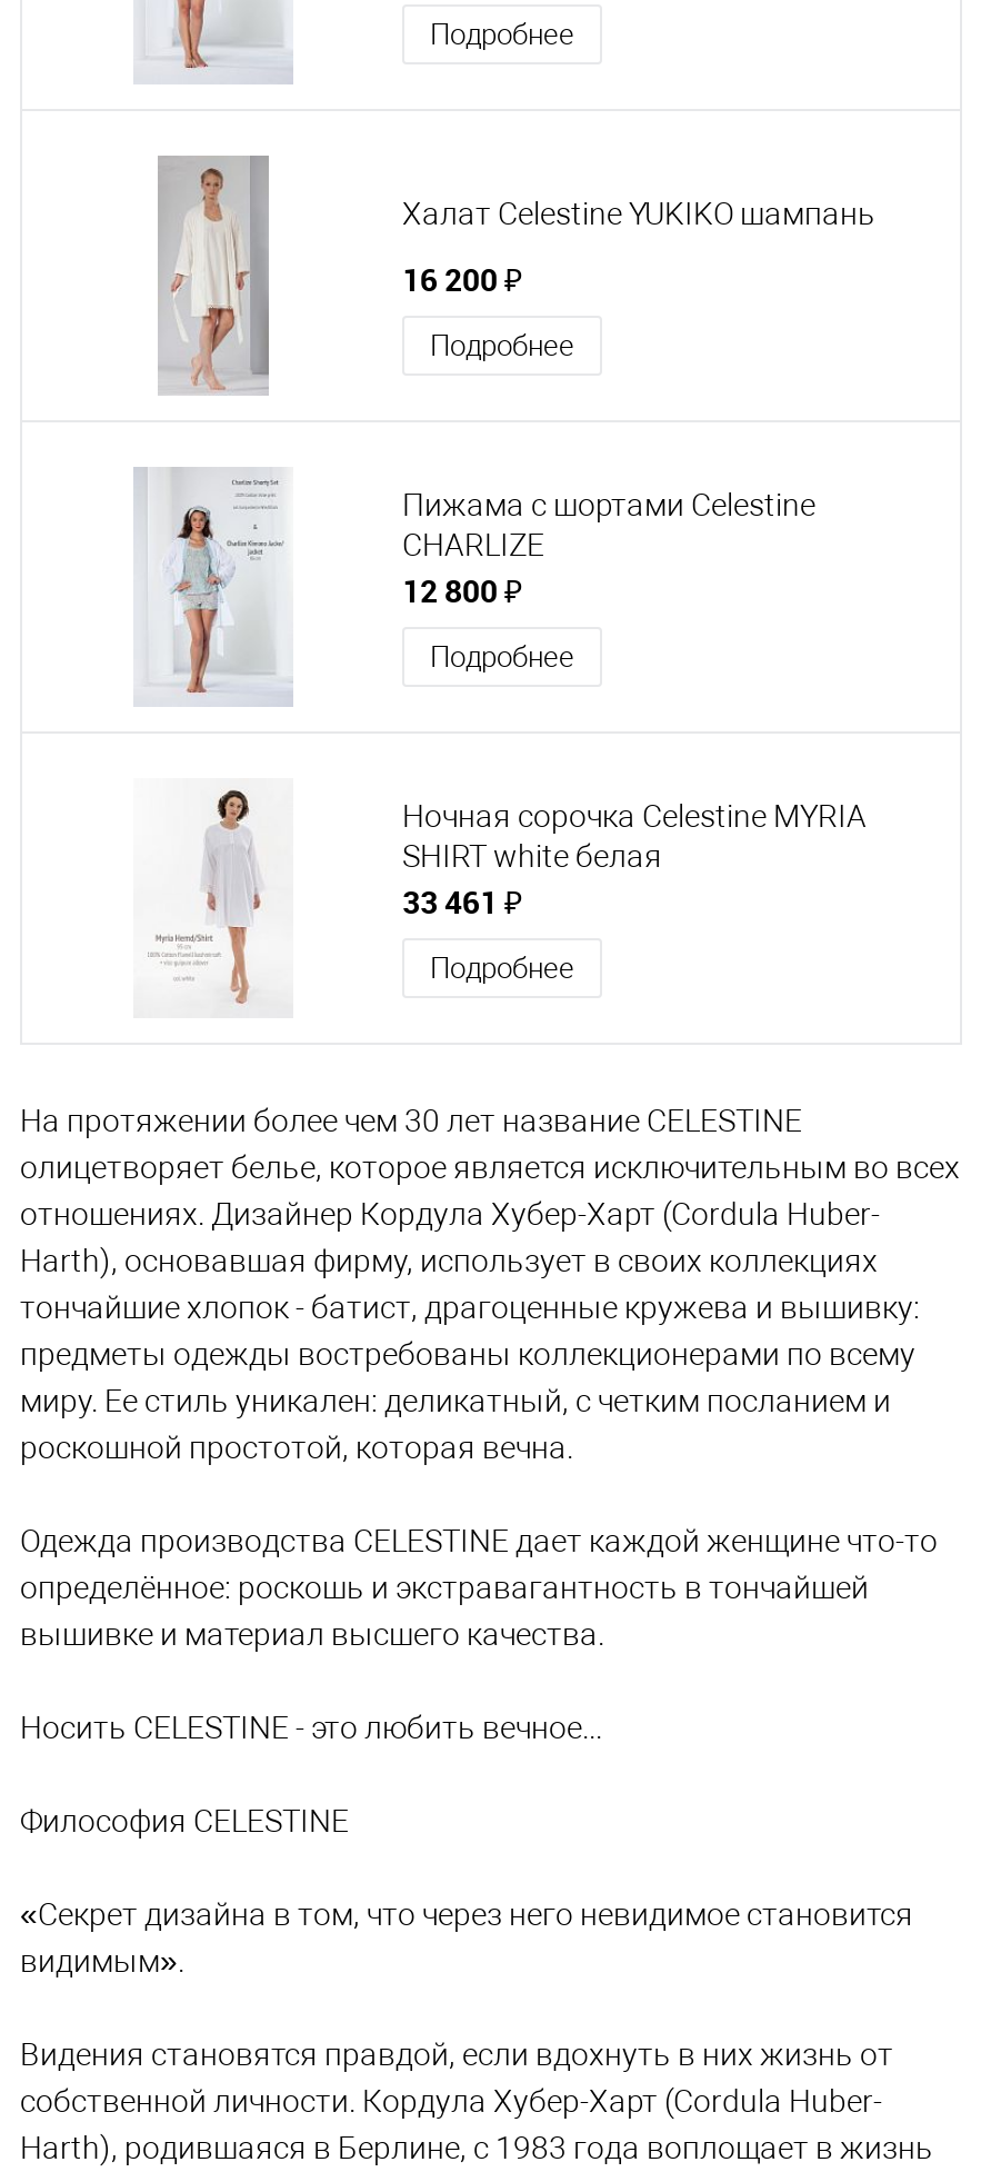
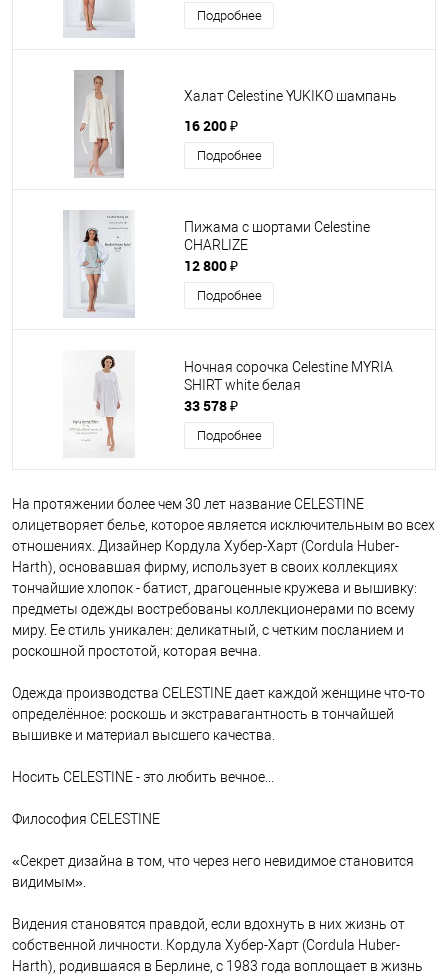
[402,880,522,923] 33 461 ₽ -> [184,396,238,415] 33 578 ₽

